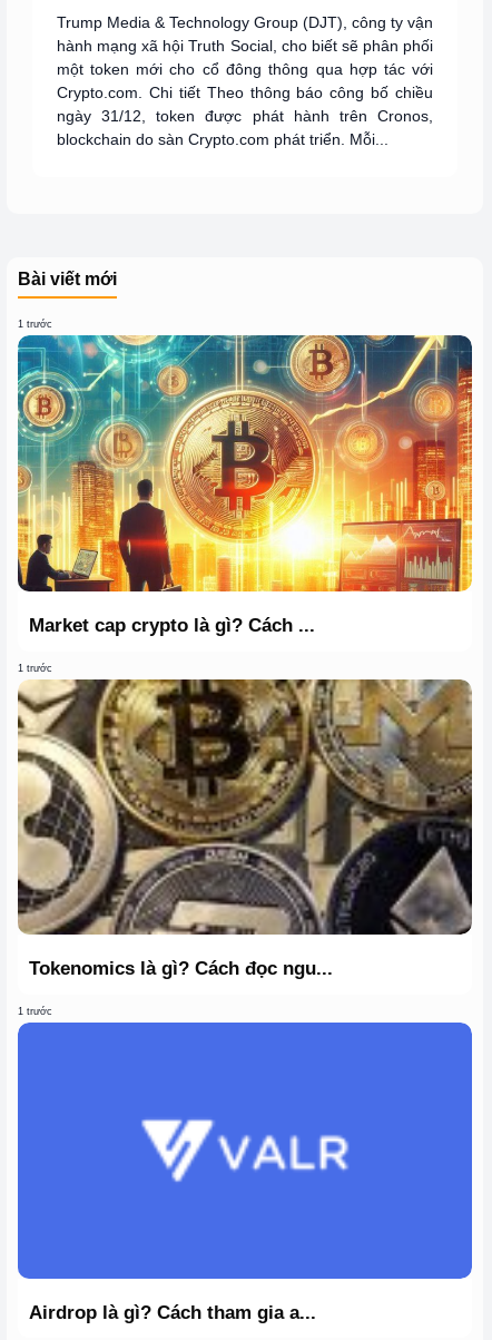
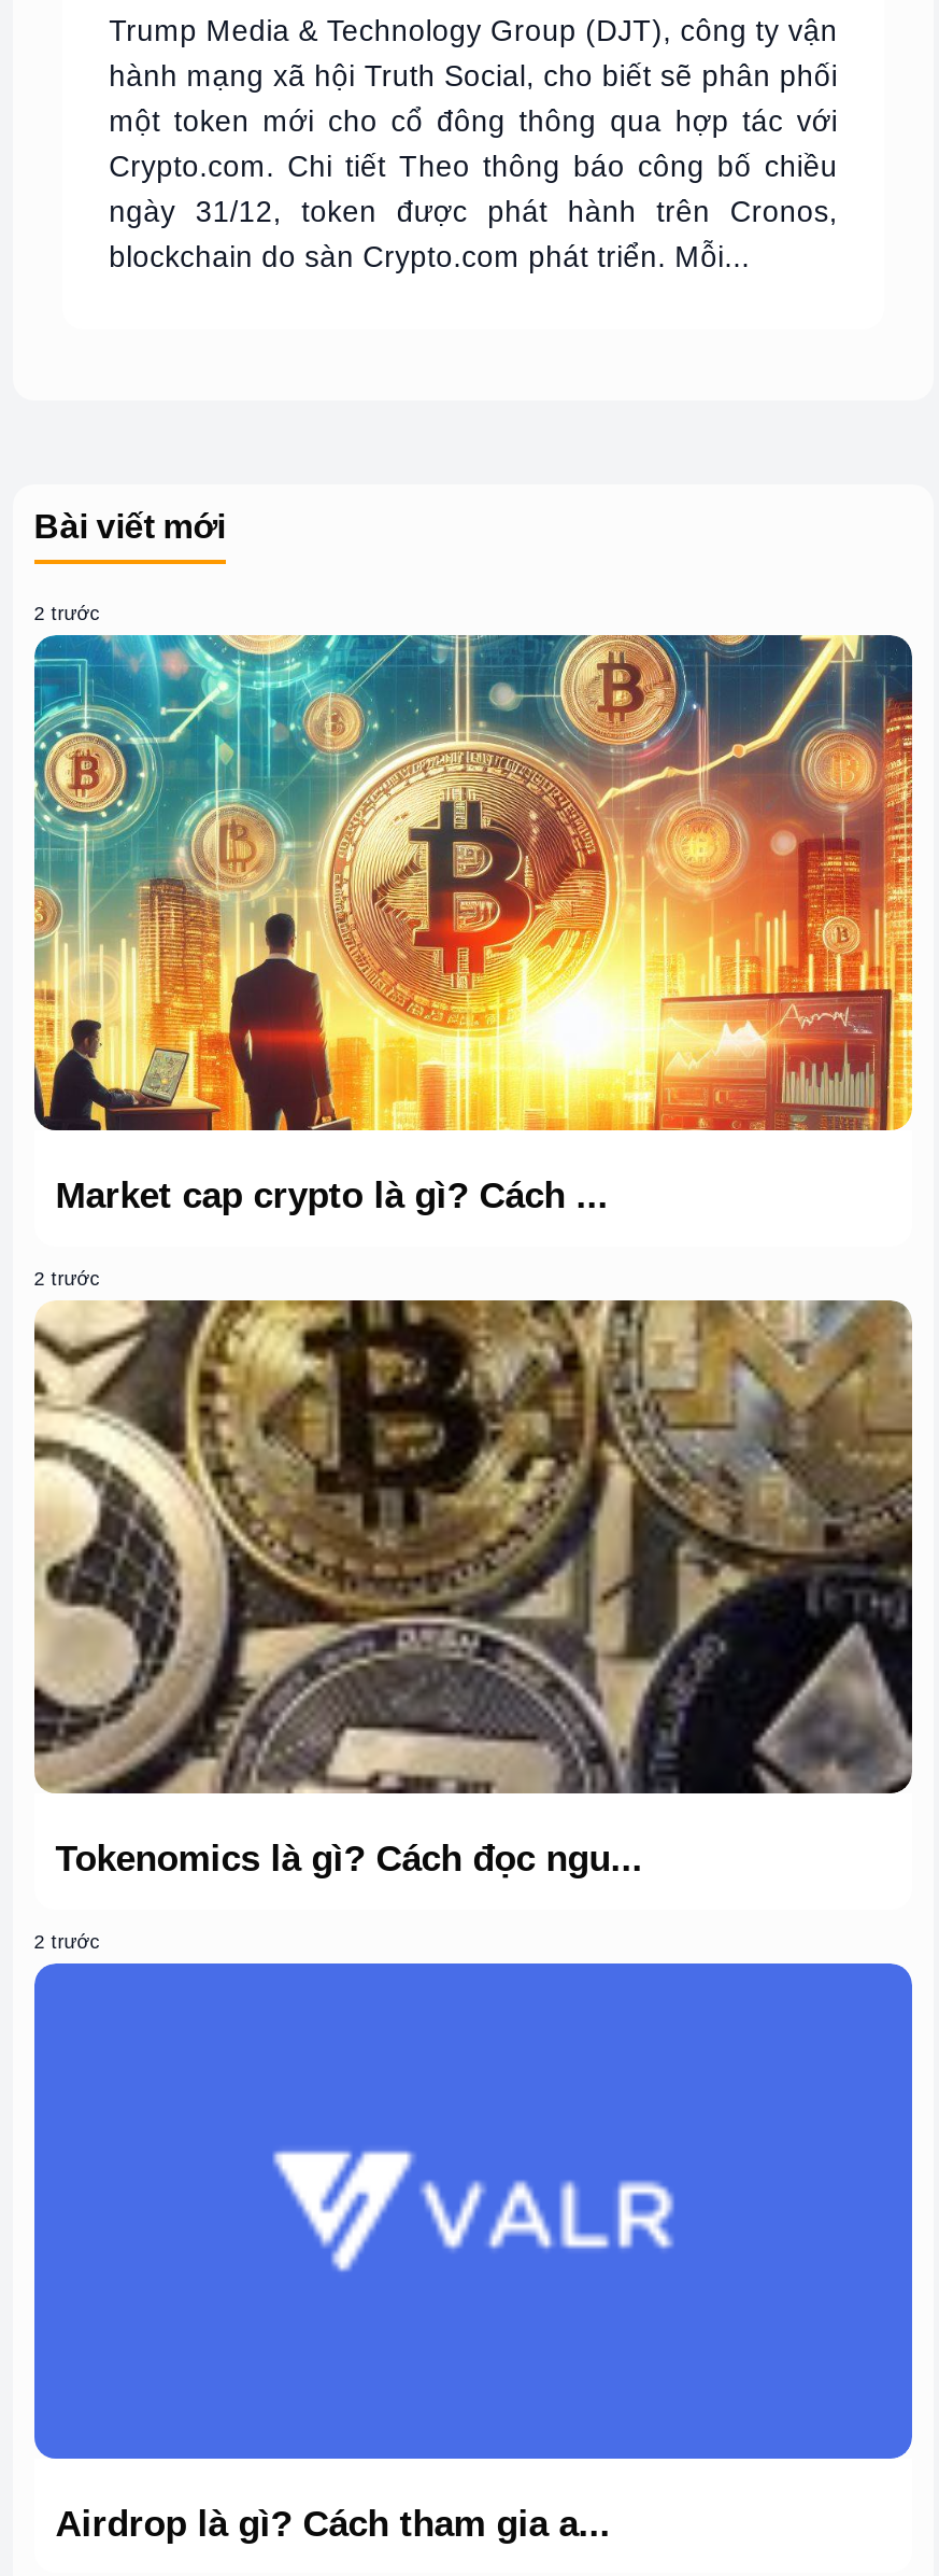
[18,319,52,330] 1 trước -> [34,603,101,625] 2 trước
[18,662,52,673] 1 trước -> [34,1267,101,1289] 2 trước
[18,1006,52,1017] 1 trước -> [34,1931,101,1953] 2 trước

